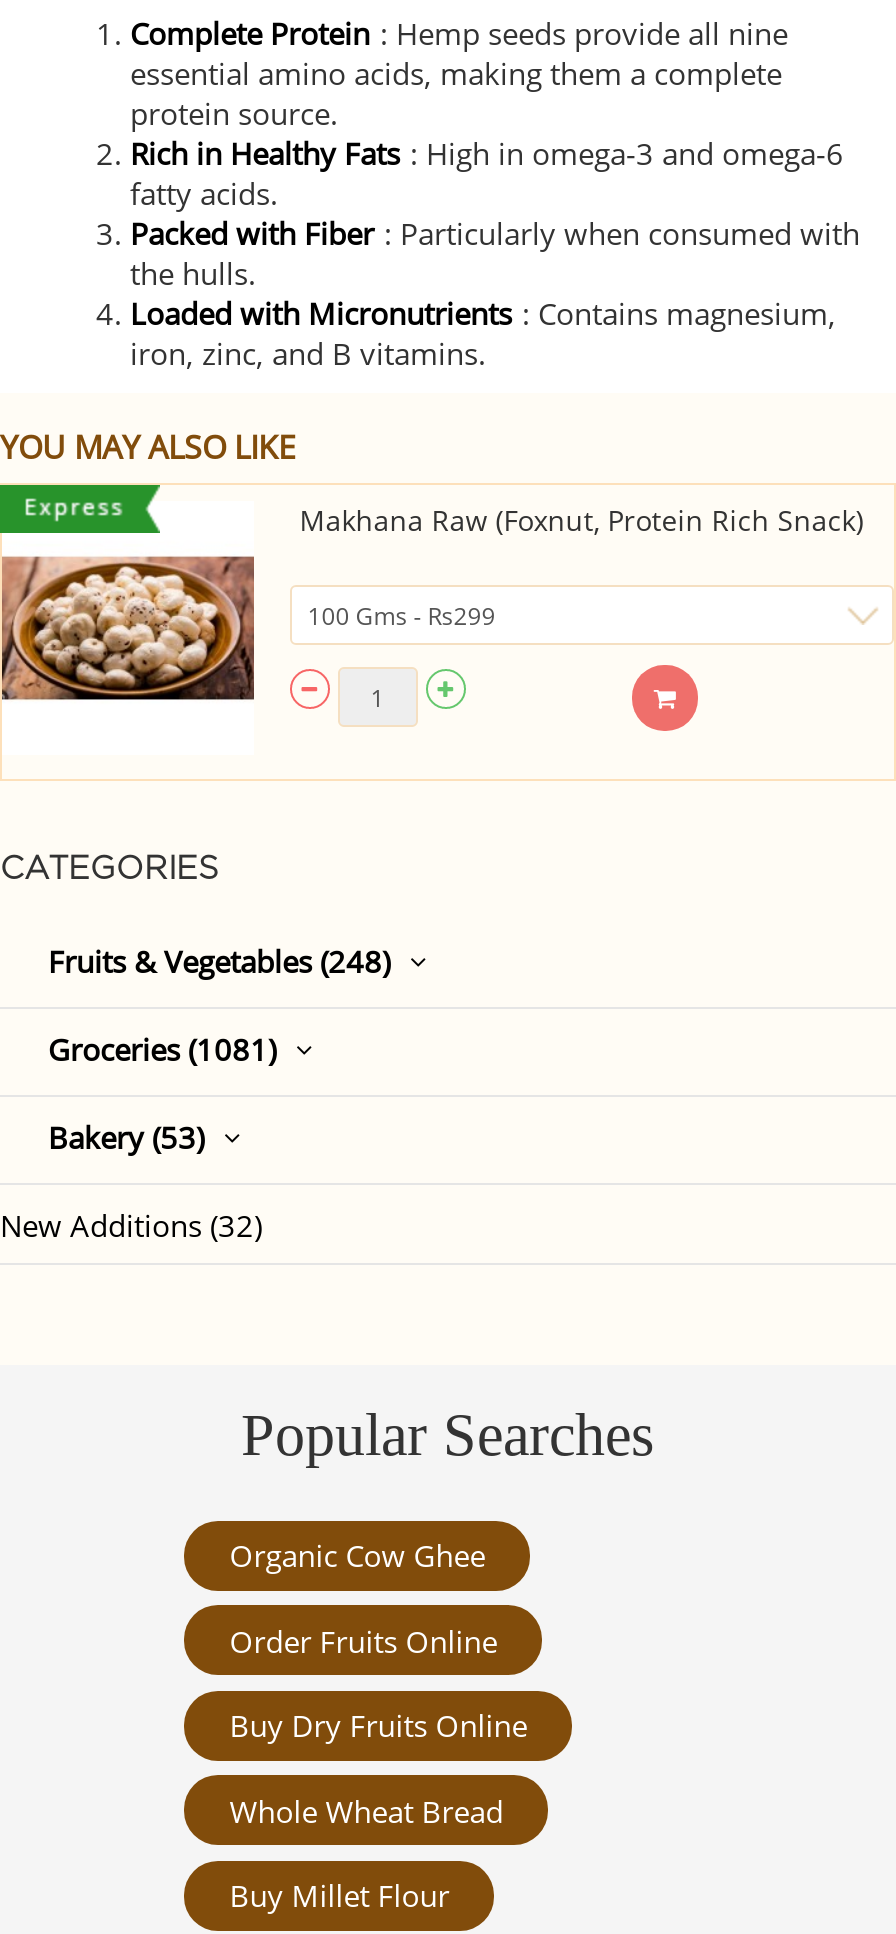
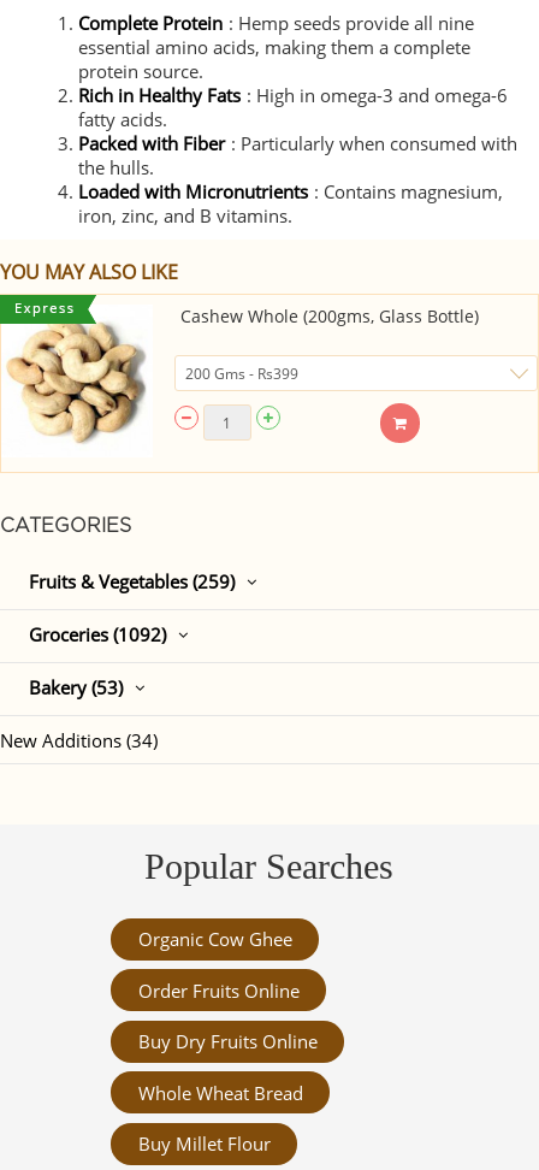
[6,501,864,731] [image] | Makhana Raw (Foxnut, Protein Rich Snack) -> [4,305,479,444] [image] | Cashew Whole (200gms, Glass Bottle)
[48,941,390,981] Fruits & Vegetables (248) -> [29,569,235,593] Fruits & Vegetables (259)
[48,1029,276,1069] Groceries (1081) -> [29,622,166,646] Groceries (1092)
[0,1205,262,1245] New Additions (32) -> [0,728,158,752] New Additions (34)

